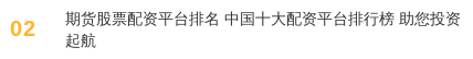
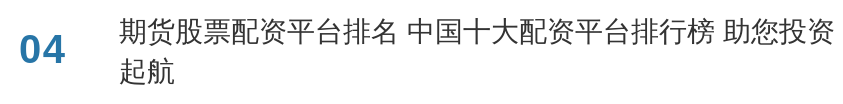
[10,16,36,40] 02 -> [19,26,67,70] 04

